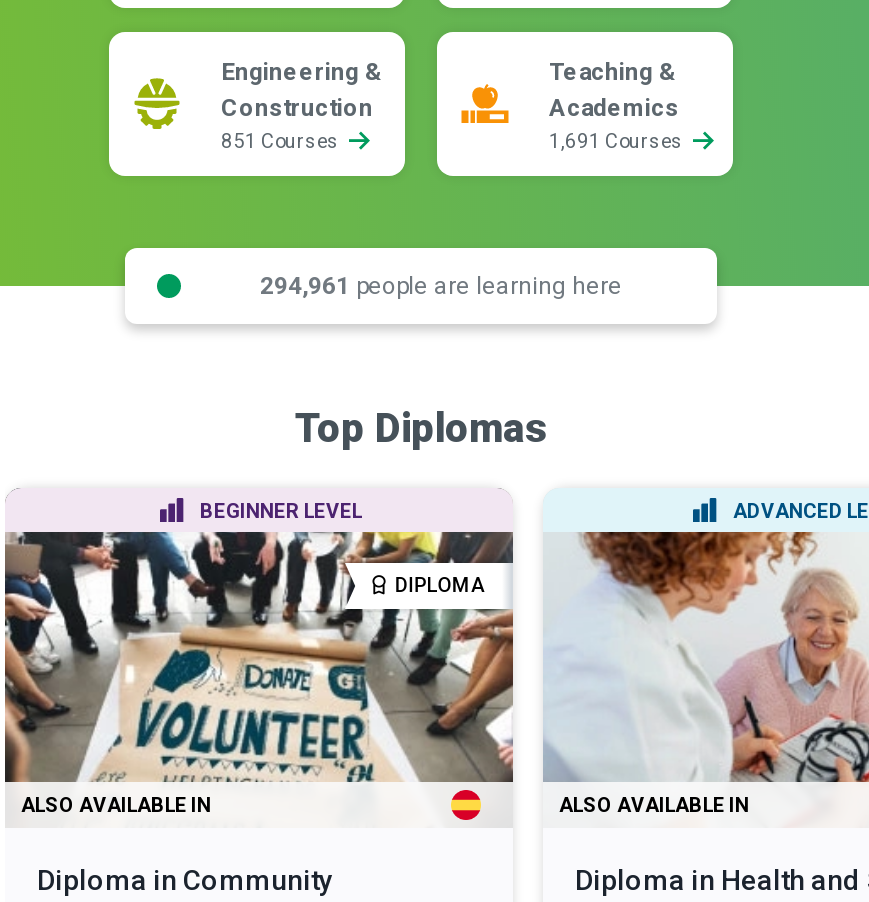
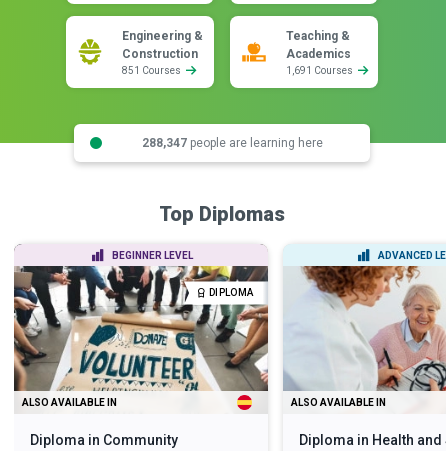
[260,271,622,299] 294,961 people are learning here -> [141,135,322,149] 288,347 people are learning here

